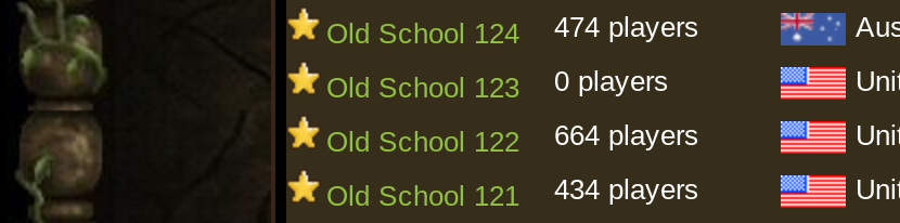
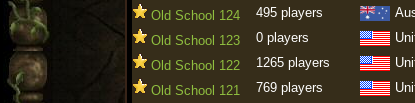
[326,11,699,50] Old School 124 474 players -> [150,5,322,23] Old School 124 495 players
[326,119,699,158] Old School 122 664 players -> [150,55,329,73] Old School 122 1265 players
[326,173,699,212] Old School 121 434 players -> [150,80,322,98] Old School 121 769 players

